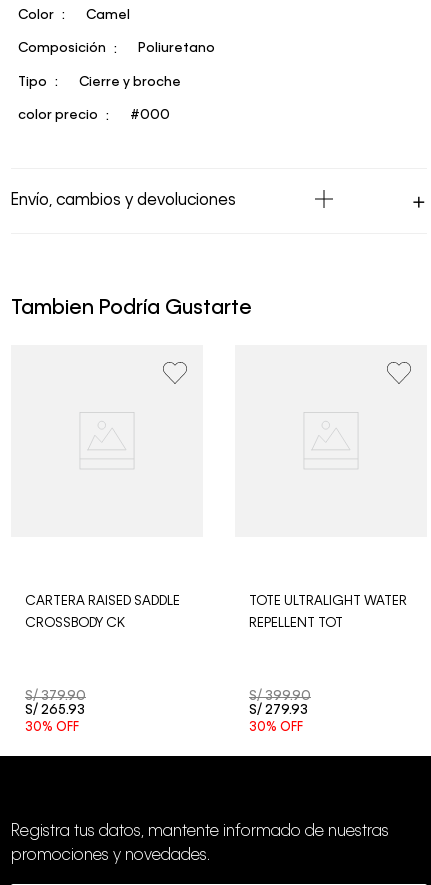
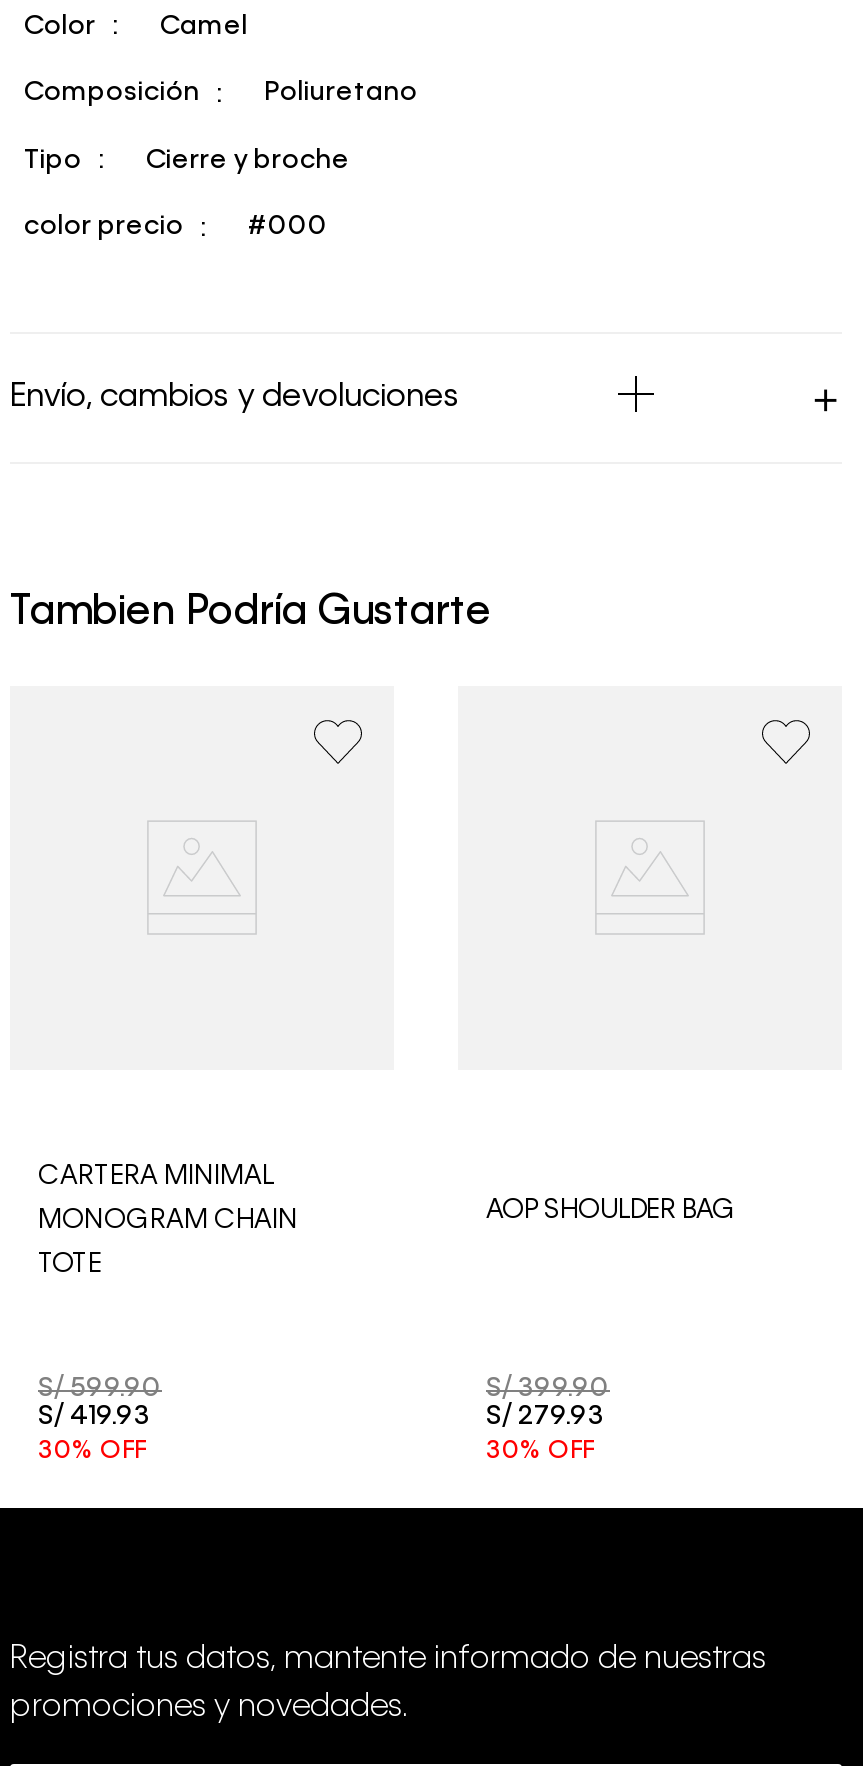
[25,595,180,630] CARTERA RAISED SADDLE | CROSSBODY CK -> [38,1164,298,1278] CARTERA MINIMAL | MONOGRAM CHAIN | TOTE
[249,595,407,630] TOTE ULTRALIGHT WATER | REPELLENT TOT -> [486,1198,736,1224] AOP SHOULDER BAG
[25,689,86,716] S/ 379 90 | S/ 265 93 -> [38,1375,162,1429] S/ 599 90 | S/ 419 93

